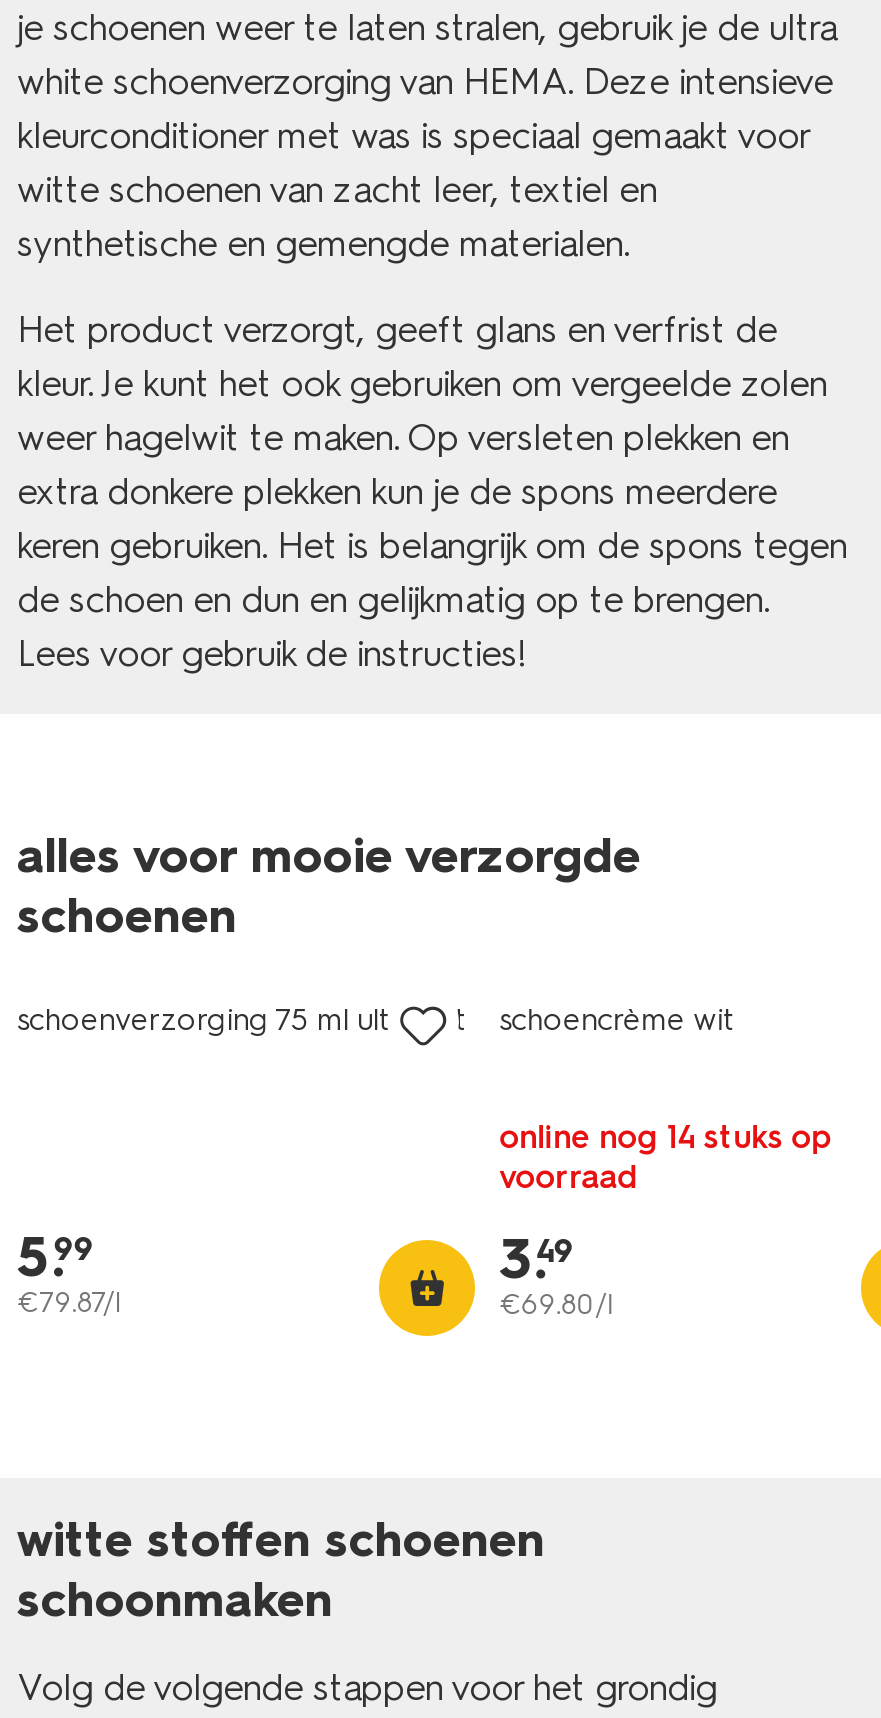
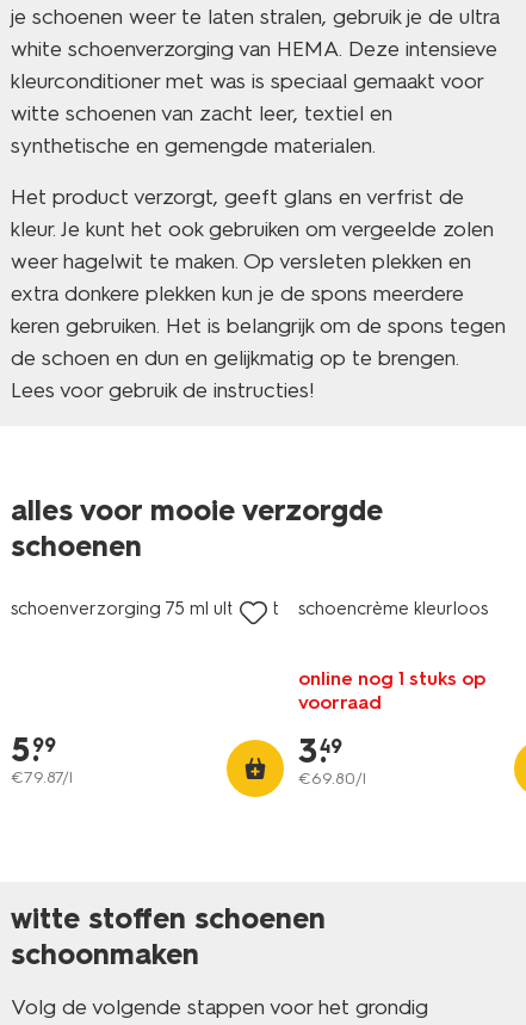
[499,1002,735,1038] schoencrème wit -> [298,598,488,619] schoencrème kleurloos
[499,1118,831,1156] online nog 14 stuks op -> [298,667,486,690] online nog 1 stuks op

